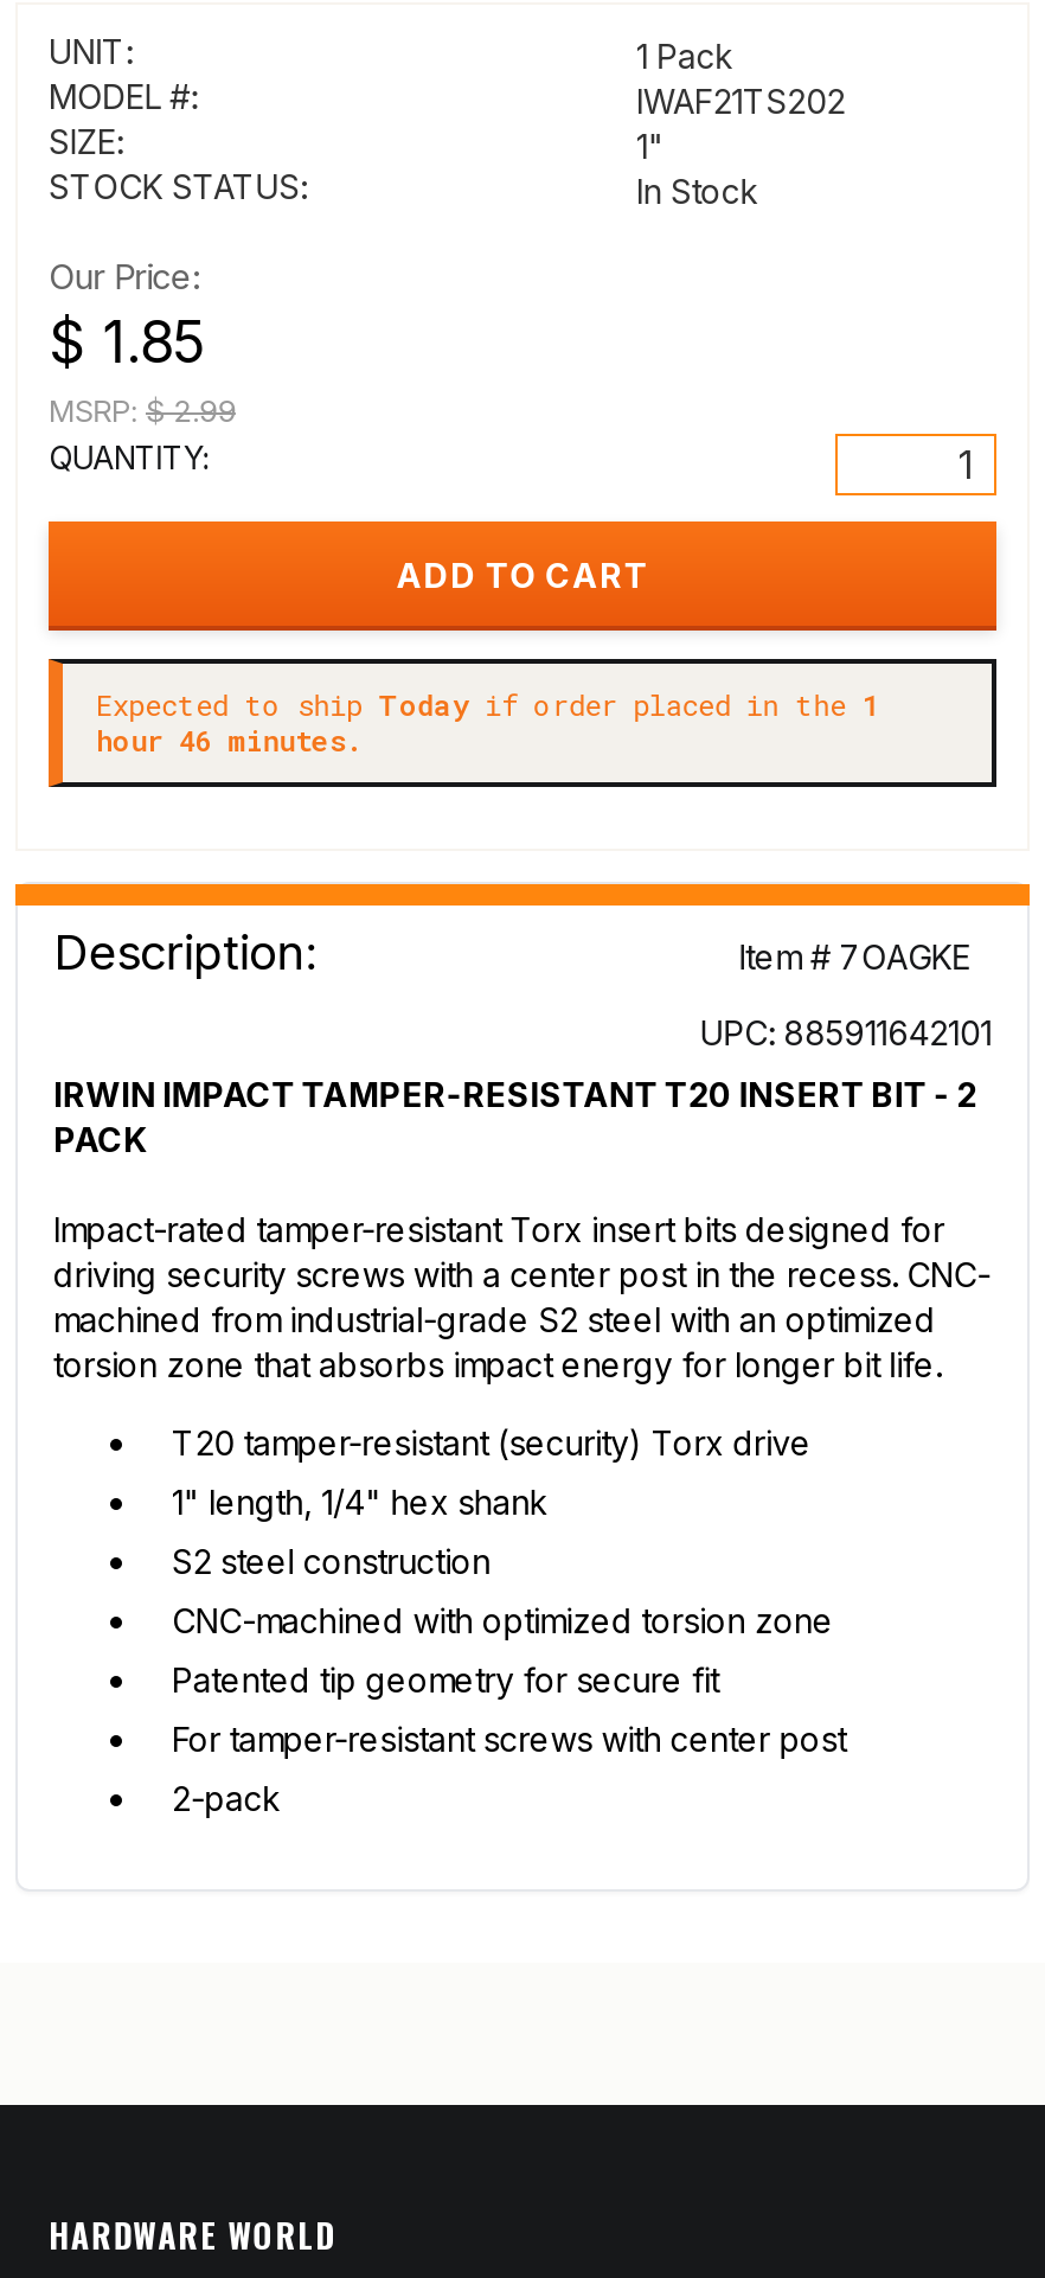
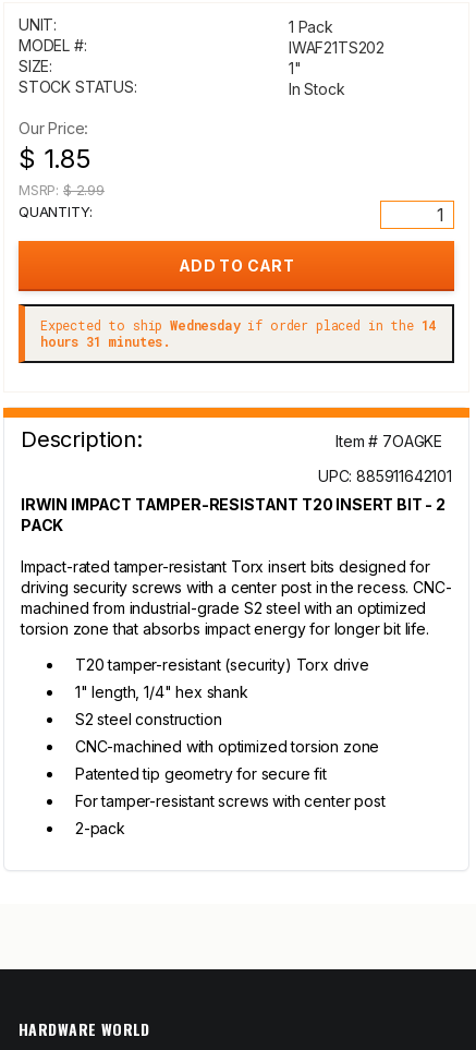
[96,685,878,723] Expected to ship Today if order placed in the 1 -> [40,316,436,334] Expected to ship Wednesday if order placed in the 14
[96,721,364,759] hour 46 minutes. -> [40,333,171,350] hours 31 minutes.

